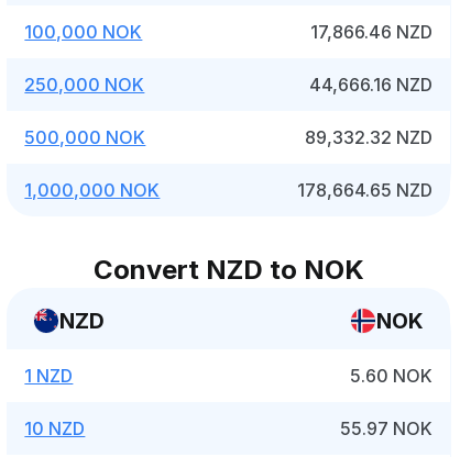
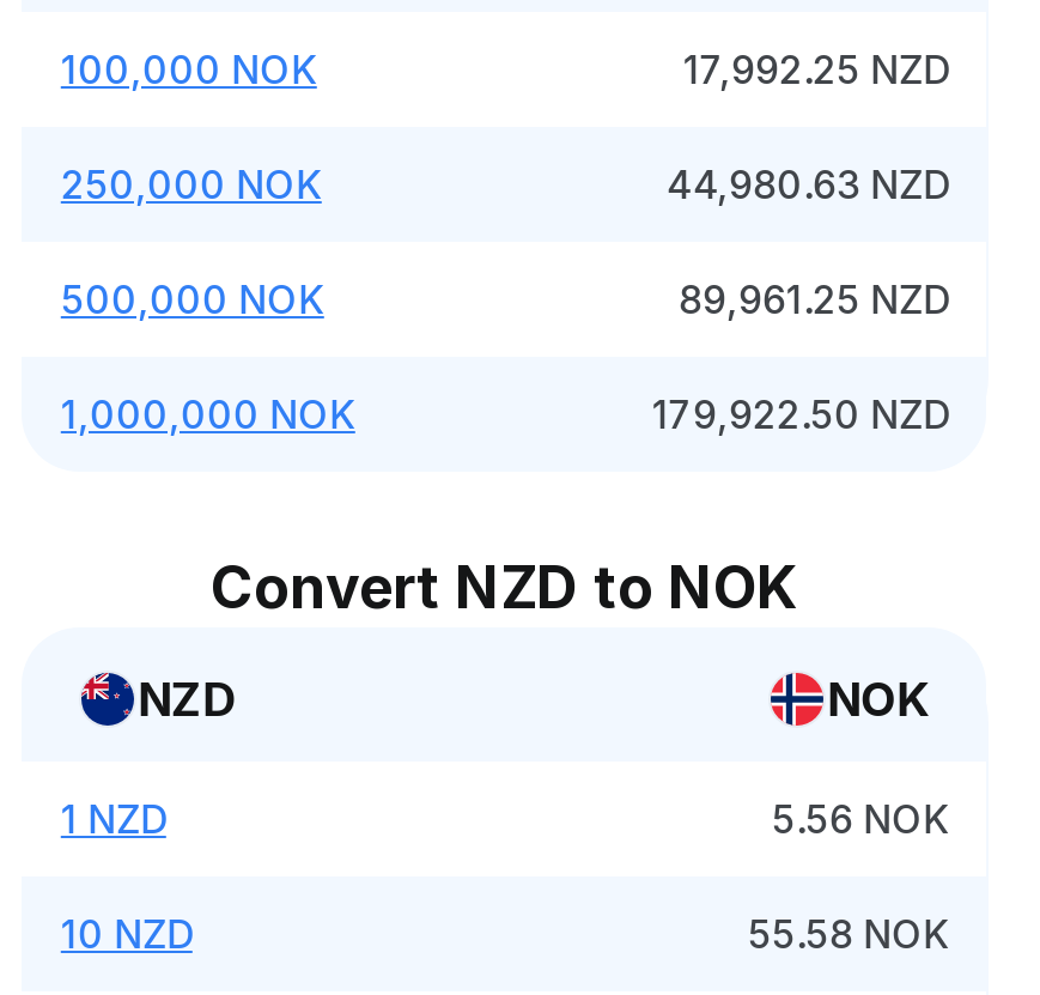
[311,21,433,43] 17,866.46 NZD -> [683,45,949,93] 17,992.25 NZD
[310,74,433,96] 44,666.16 NZD -> [666,160,949,208] 44,980.63 NZD
[305,126,433,148] 89,332.32 NZD -> [678,275,949,323] 89,961.25 NZD
[298,179,433,201] 178,664.65 NZD -> [652,390,949,438] 179,922.50 NZD
[350,365,433,387] 5.60 NOK -> [772,795,949,843] 5.56 NOK
[340,417,433,439] 55.97 NOK -> [748,910,949,958] 55.58 NOK

